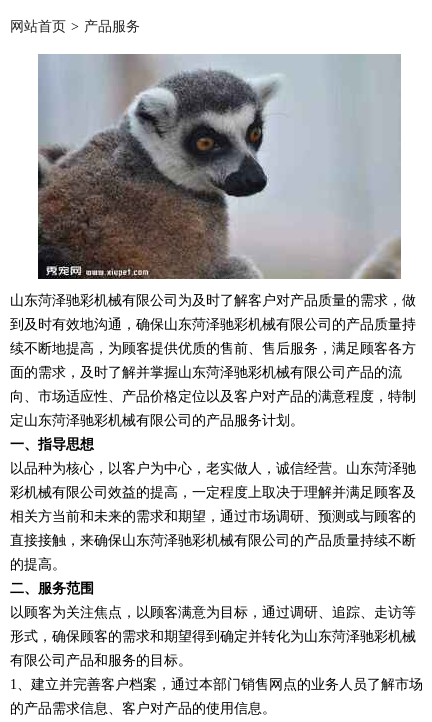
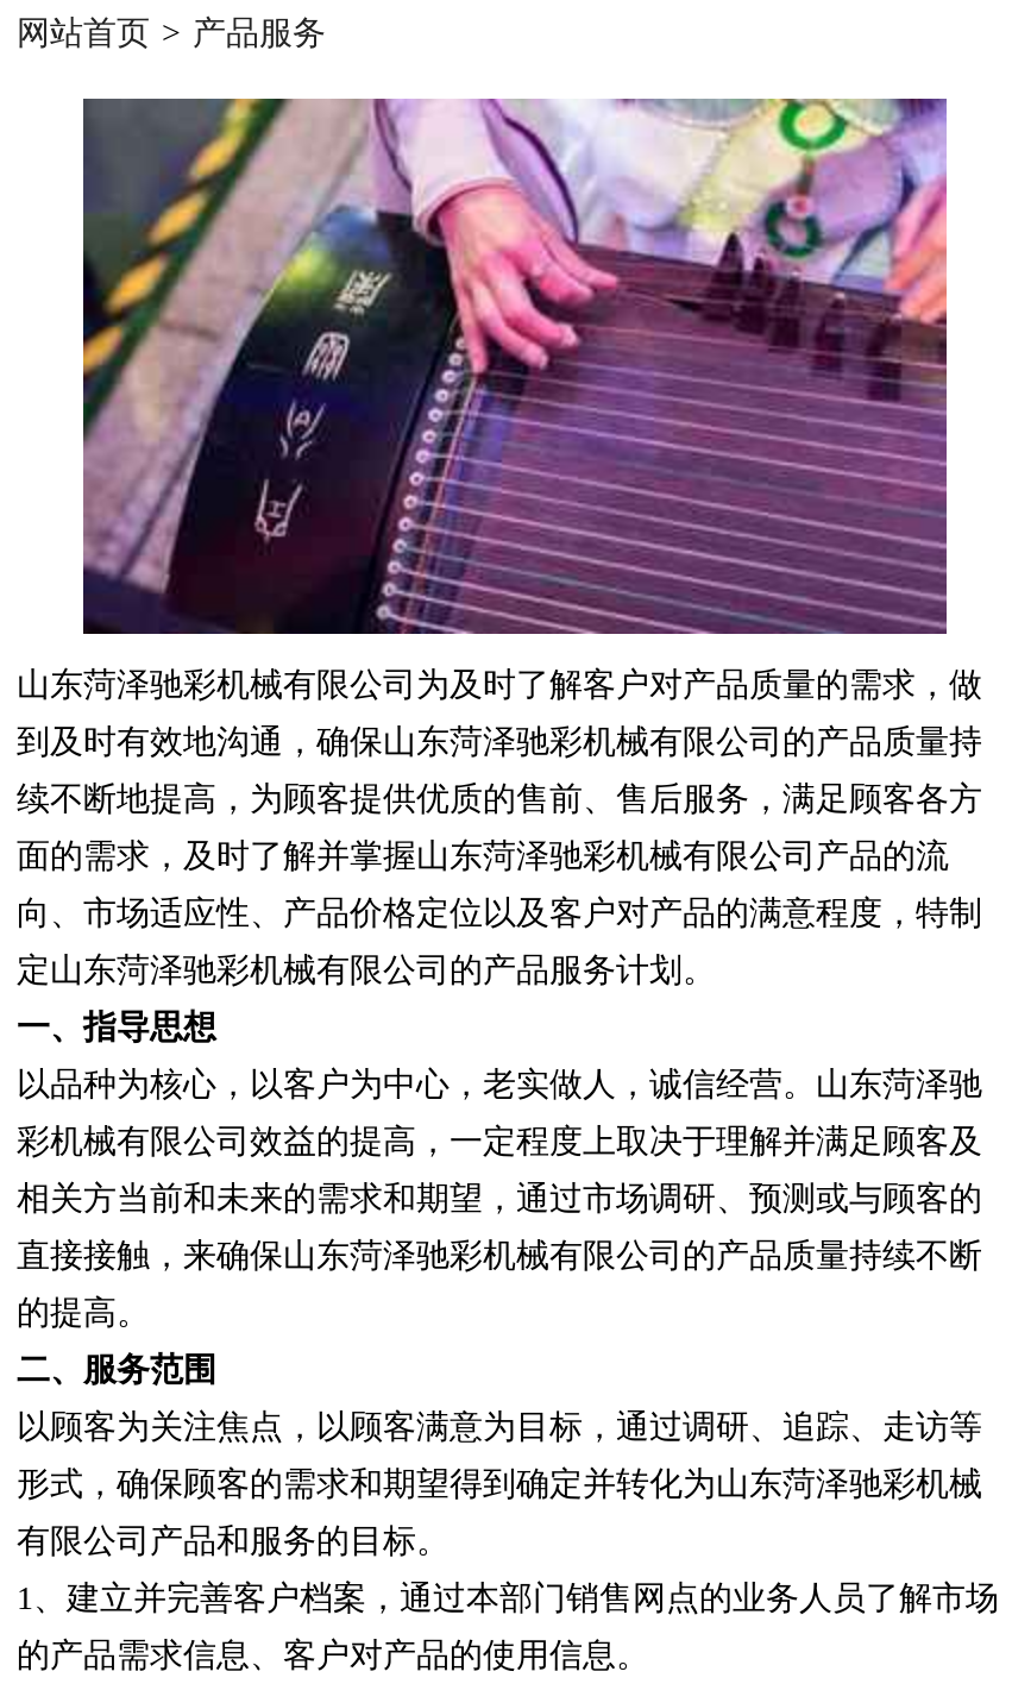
[37,54,401,280] [image] -> [81,96,947,634] [image]

